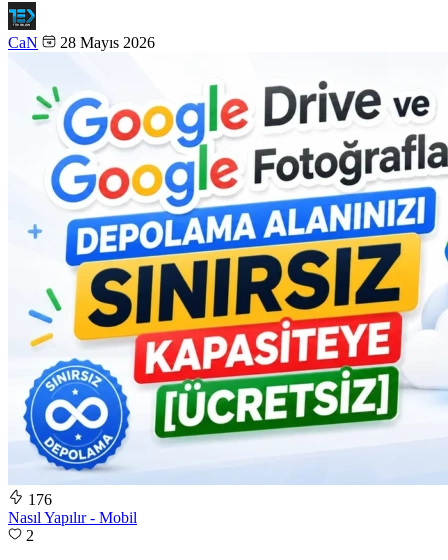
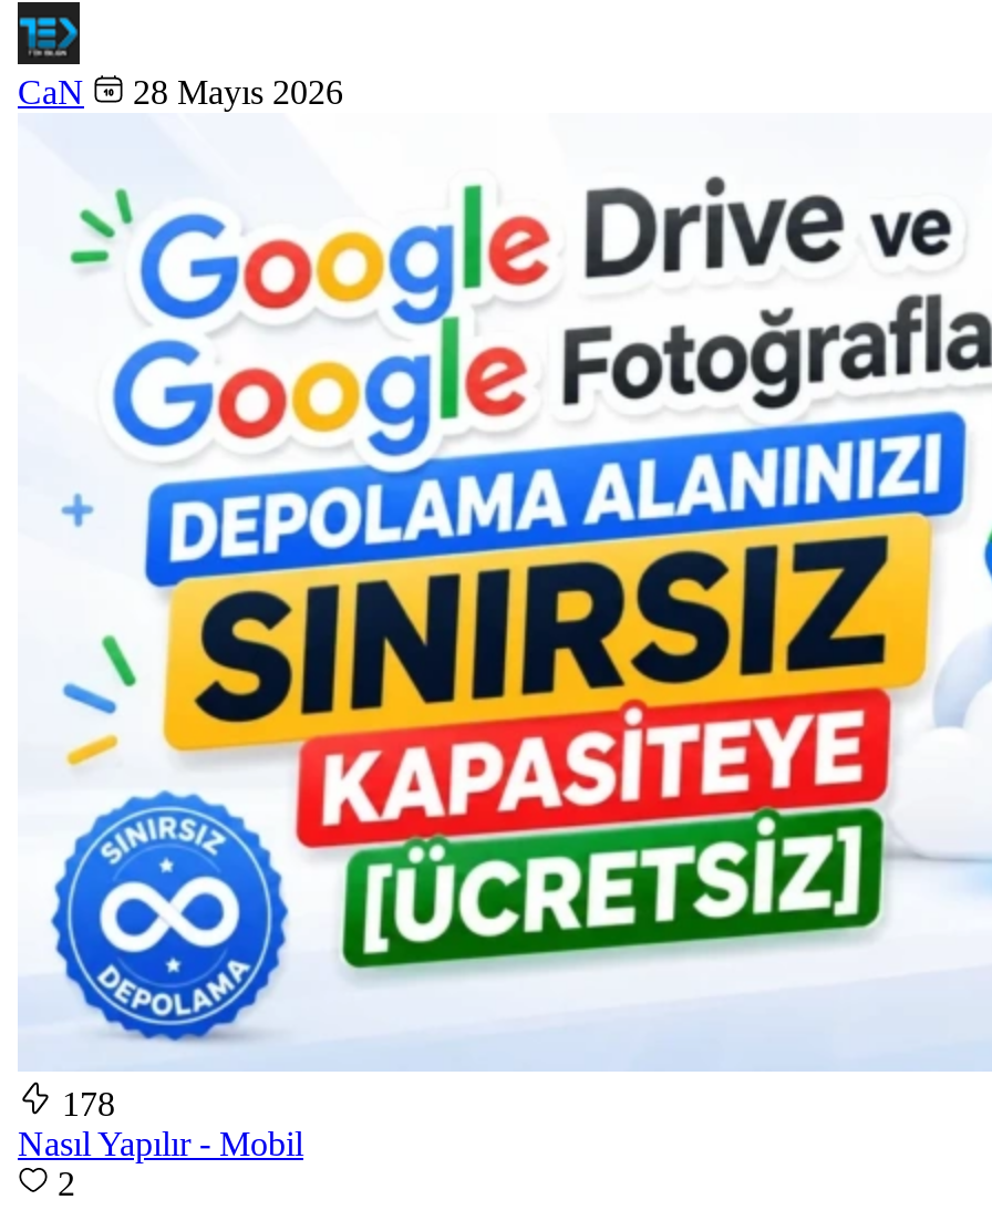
[24,491,52,508] 176 -> [53,1086,115,1123] 178

